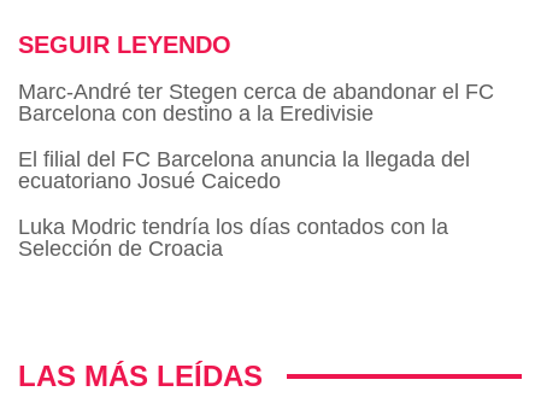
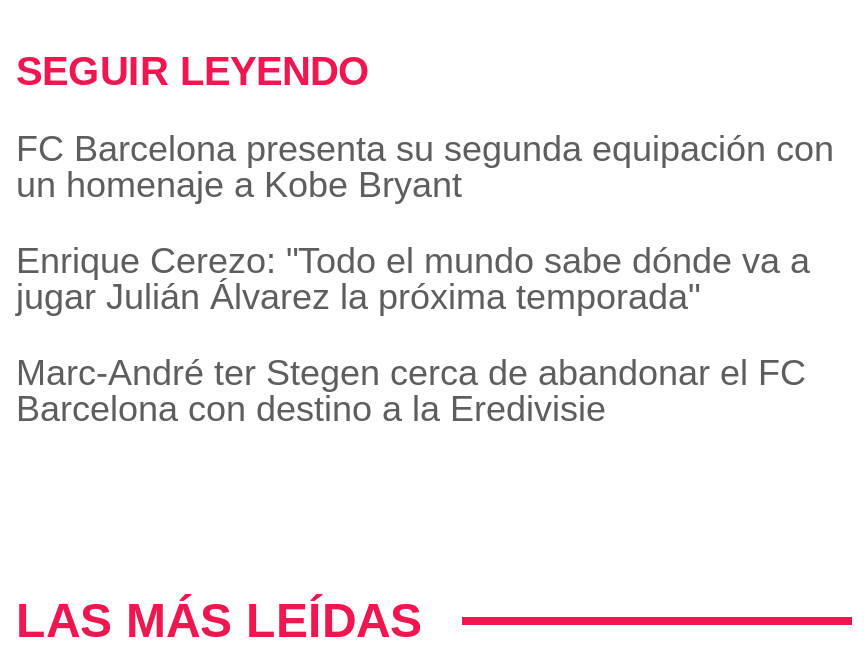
none -> [16,129,834,317] FC Barcelona presenta su segunda equipación con | un homenaje a Kobe Bryant | Enrique Cerezo: "Todo el mundo sabe dónde va a | jugar Julián Álvarez la próxima temporada"
moved [18,80,494,126] -> [16,353,806,429]: Marc-André ter Stegen cerca de abandonar el FC | Barcelona con destino a la Eredivisie
[18,147,470,261] El filial del FC Barcelona anuncia la llegada del | ecuatoriano Josué Caicedo | Luka Modric tendría los días contados con la | Selección de Croacia -> none

